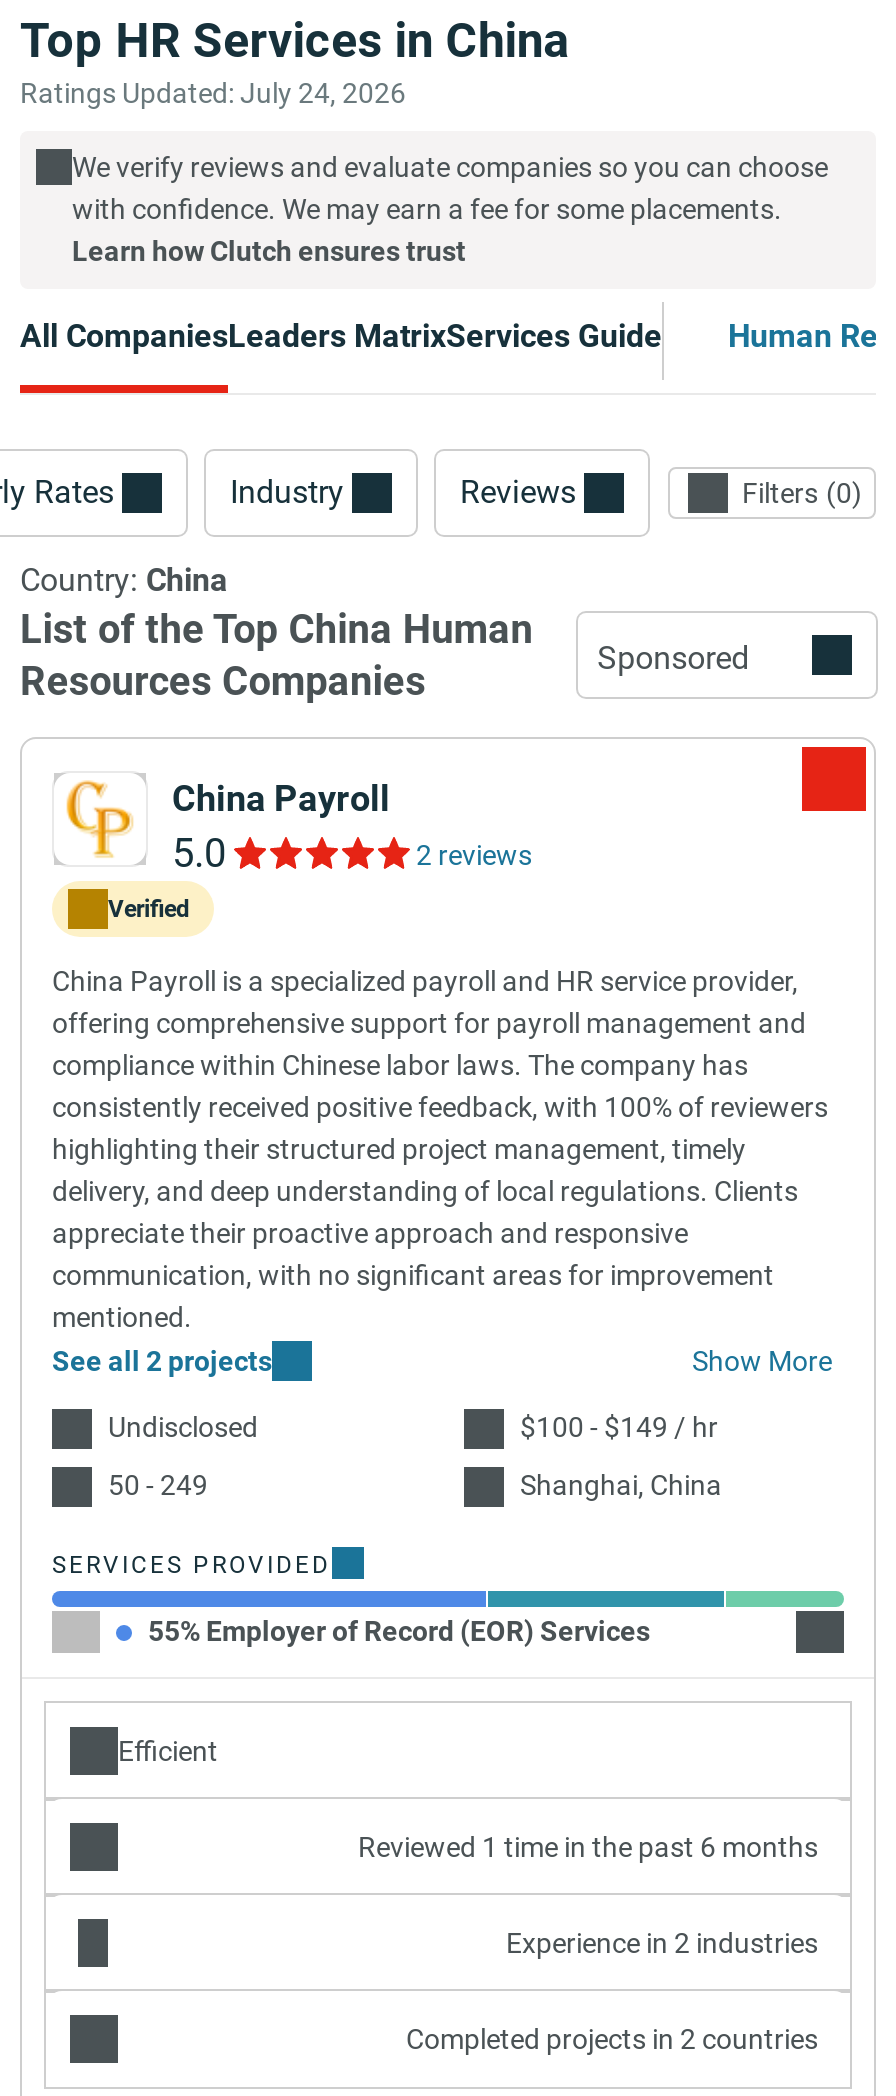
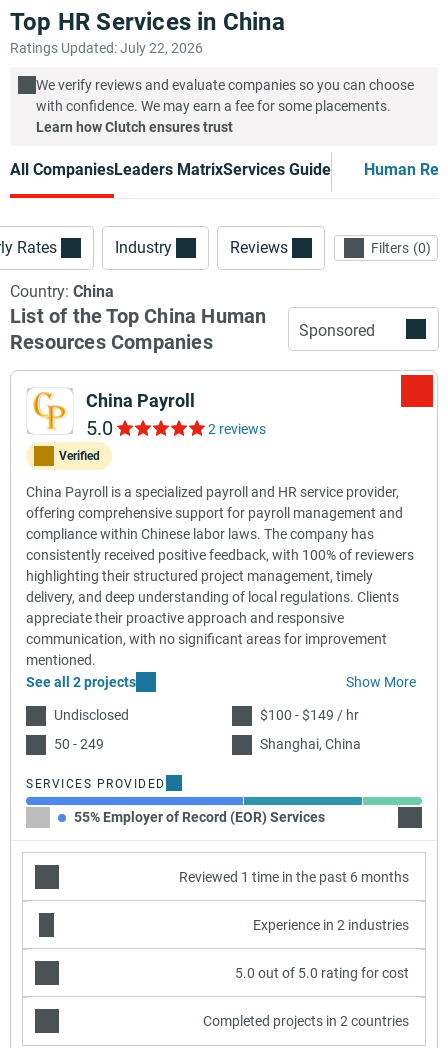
[20,77,406,109] Ratings Updated: July 24, 2026 -> [10,40,203,56] Ratings Updated: July 22, 2026
[118,1734,218,1766] Efficient -> none
moved [358,1830,818,1958] -> [179,868,409,932]: Reviewed 1 time in the past 6 months | Experience in 2 industries
none -> [235,964,409,980] 5.0 out of 5.0 rating for cost

